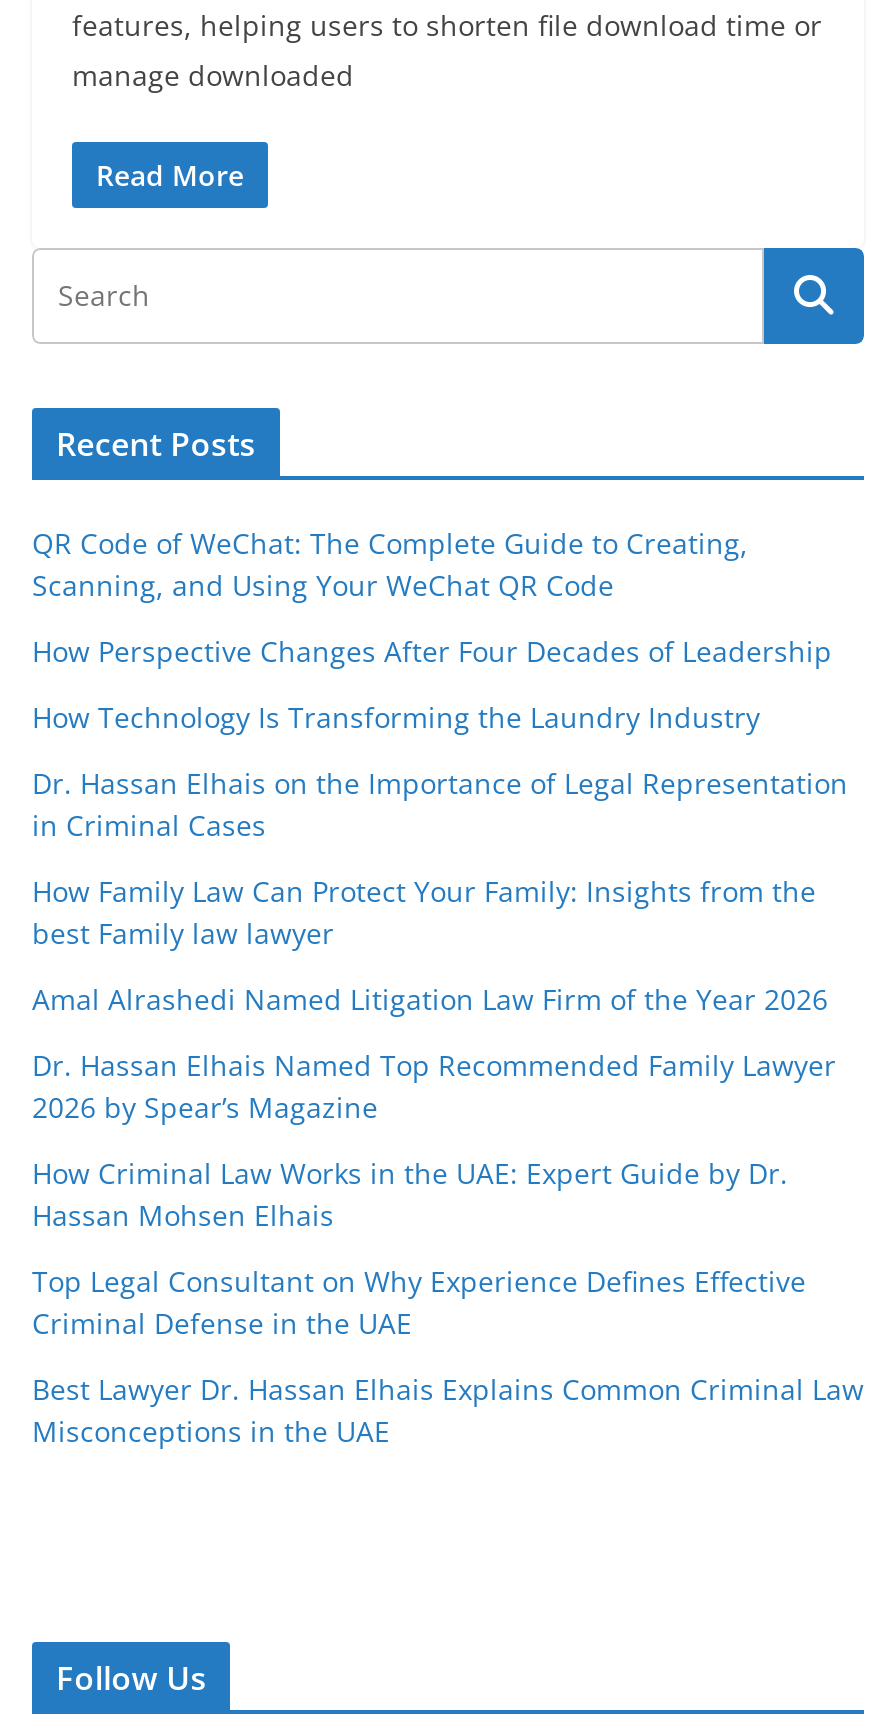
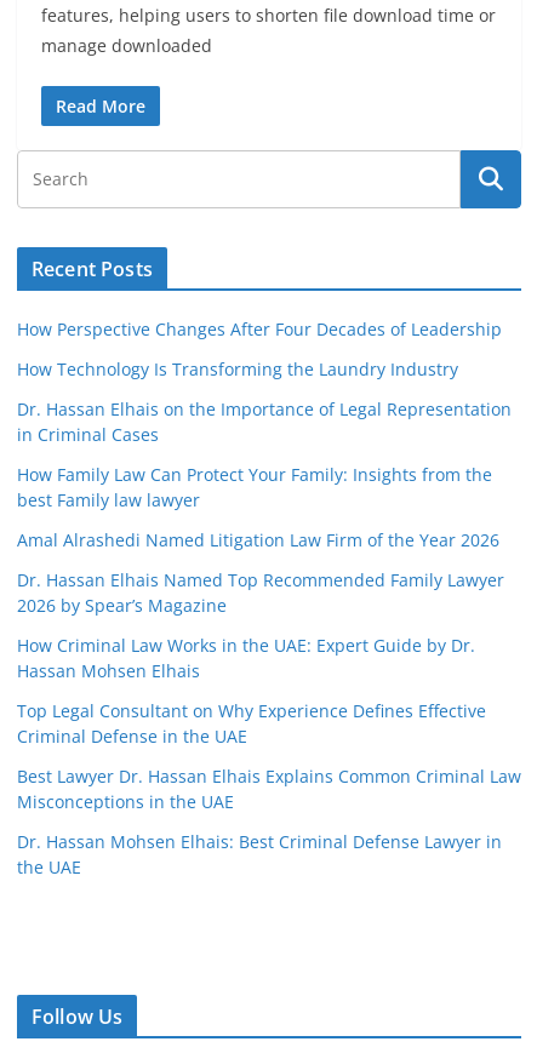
[32,524,748,604] QR Code of WeChat: The Complete Guide to Creating, | Scanning, and Using Your WeChat QR Code -> none
moved [32,632,864,1450] -> [17,317,521,813]: How Perspective Changes After Four Decades of Leadership | How Technology Is Transforming the Laundry Industry | Dr. Hassan Elhais on the Importance of Legal Representation | ... | Best Lawyer Dr. Hassan Elhais Explains Common Criminal Law | Misconceptions in the UAE
none -> [17,830,502,879] Dr. Hassan Mohsen Elhais: Best Criminal Defense Lawyer in | the UAE

